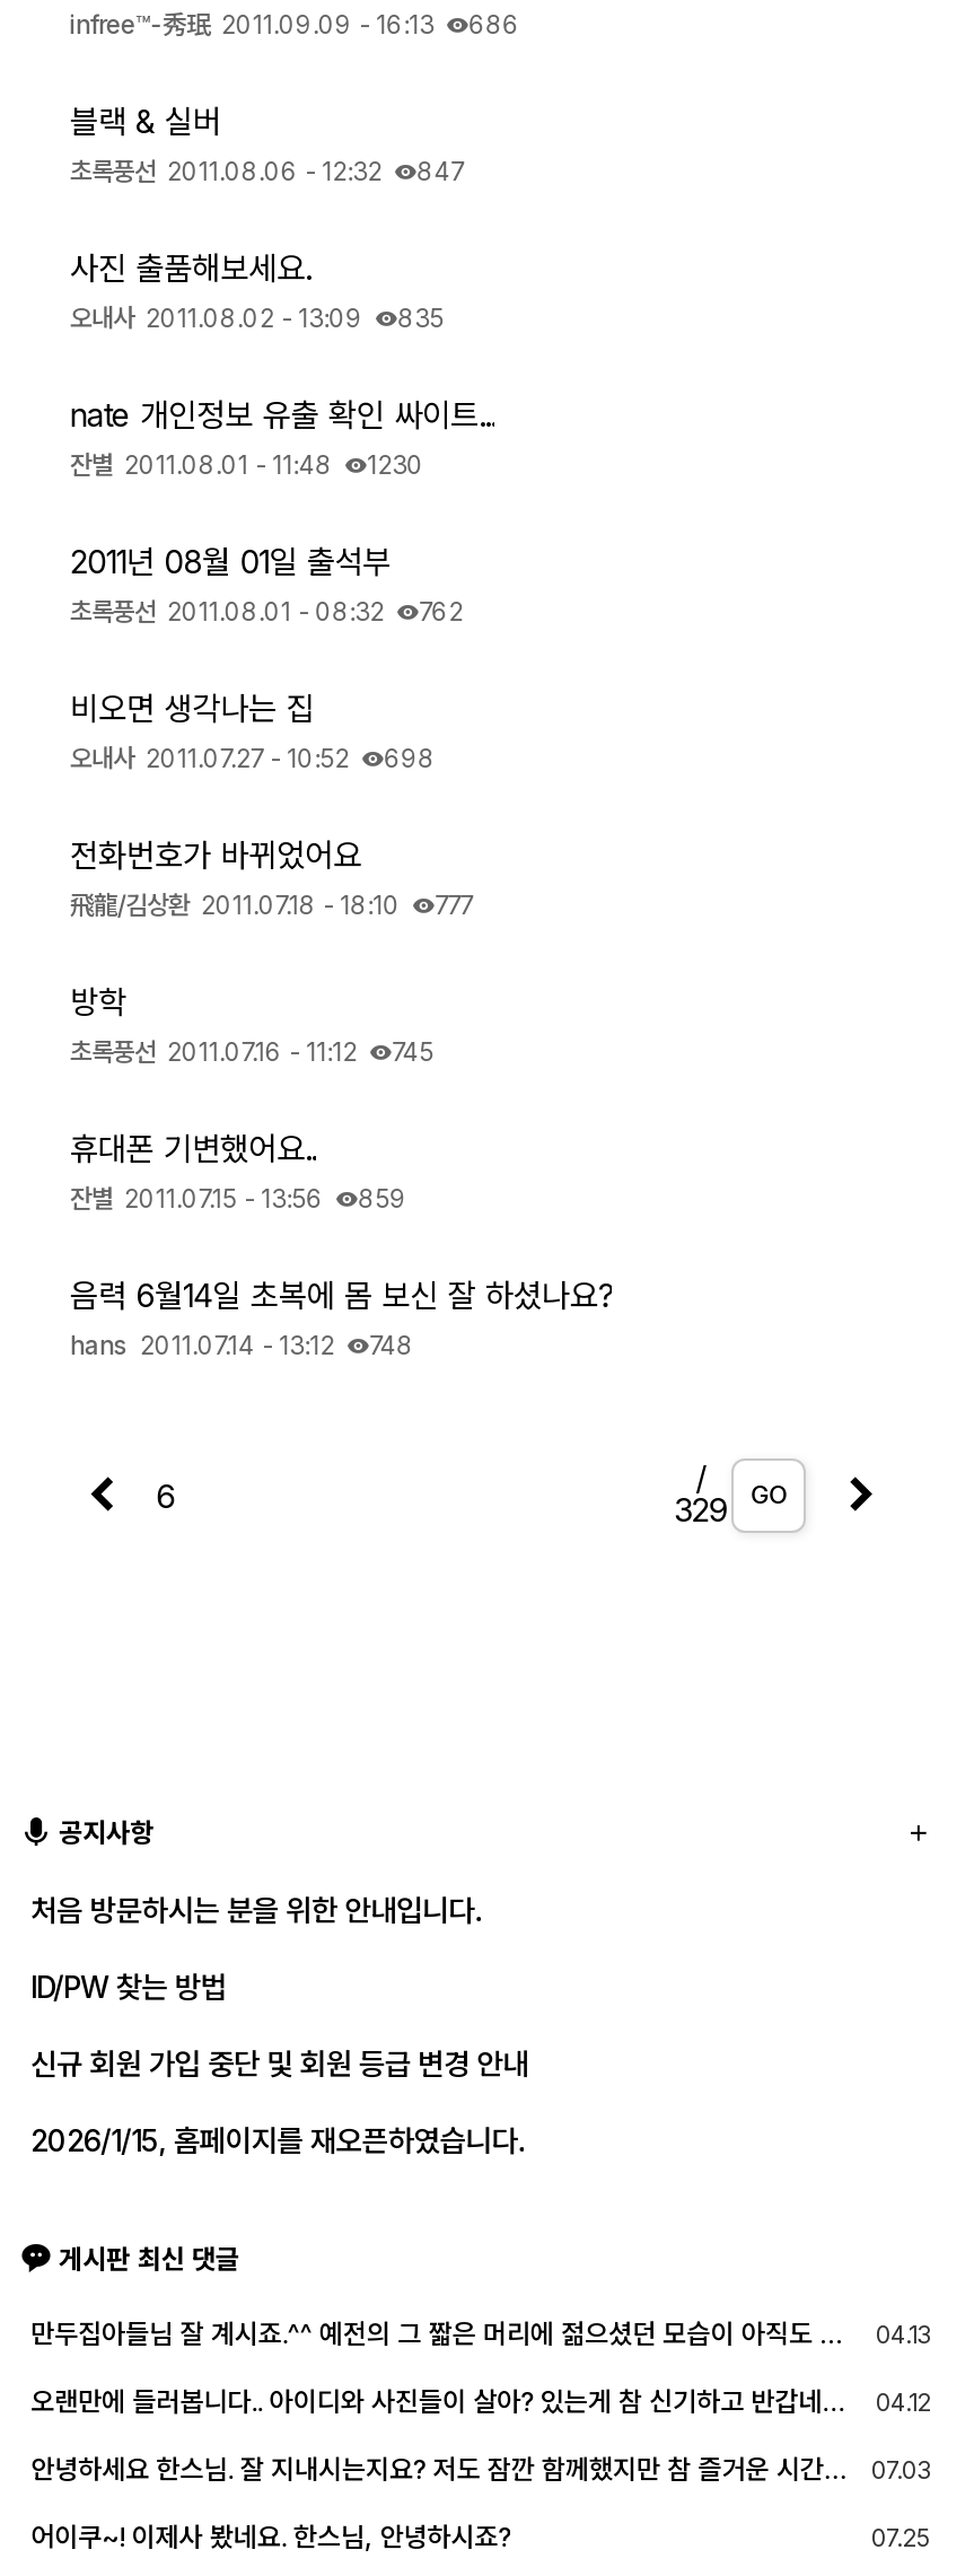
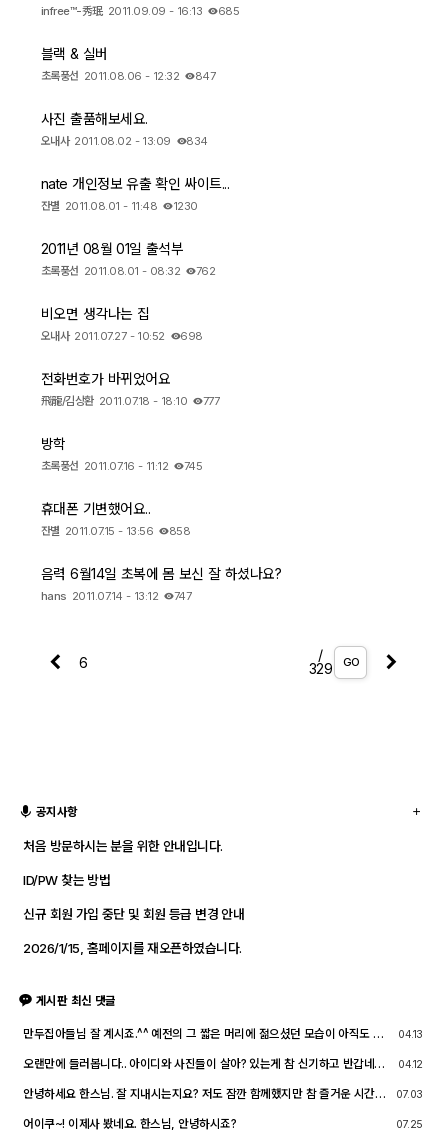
[70,10,520,41] infree™-秀珉 2011.09.09 - 16:13 686 -> [41,4,239,18] infree™-秀珉 2011.09.09 - 16:13 685
[70,303,444,335] 오내사 2011.08.02 - 13:09 835 -> [41,134,208,148] 오내사 2011.08.02 - 13:09 834
[70,1184,407,1215] 잔별 2011.07.15 - 13:56 859 -> [41,524,190,538] 잔별 2011.07.15 - 13:56 858
[70,1330,414,1362] hans 2011.07.14 - 13:12 748 -> [41,589,191,603] hans 2011.07.14 - 13:12 747

